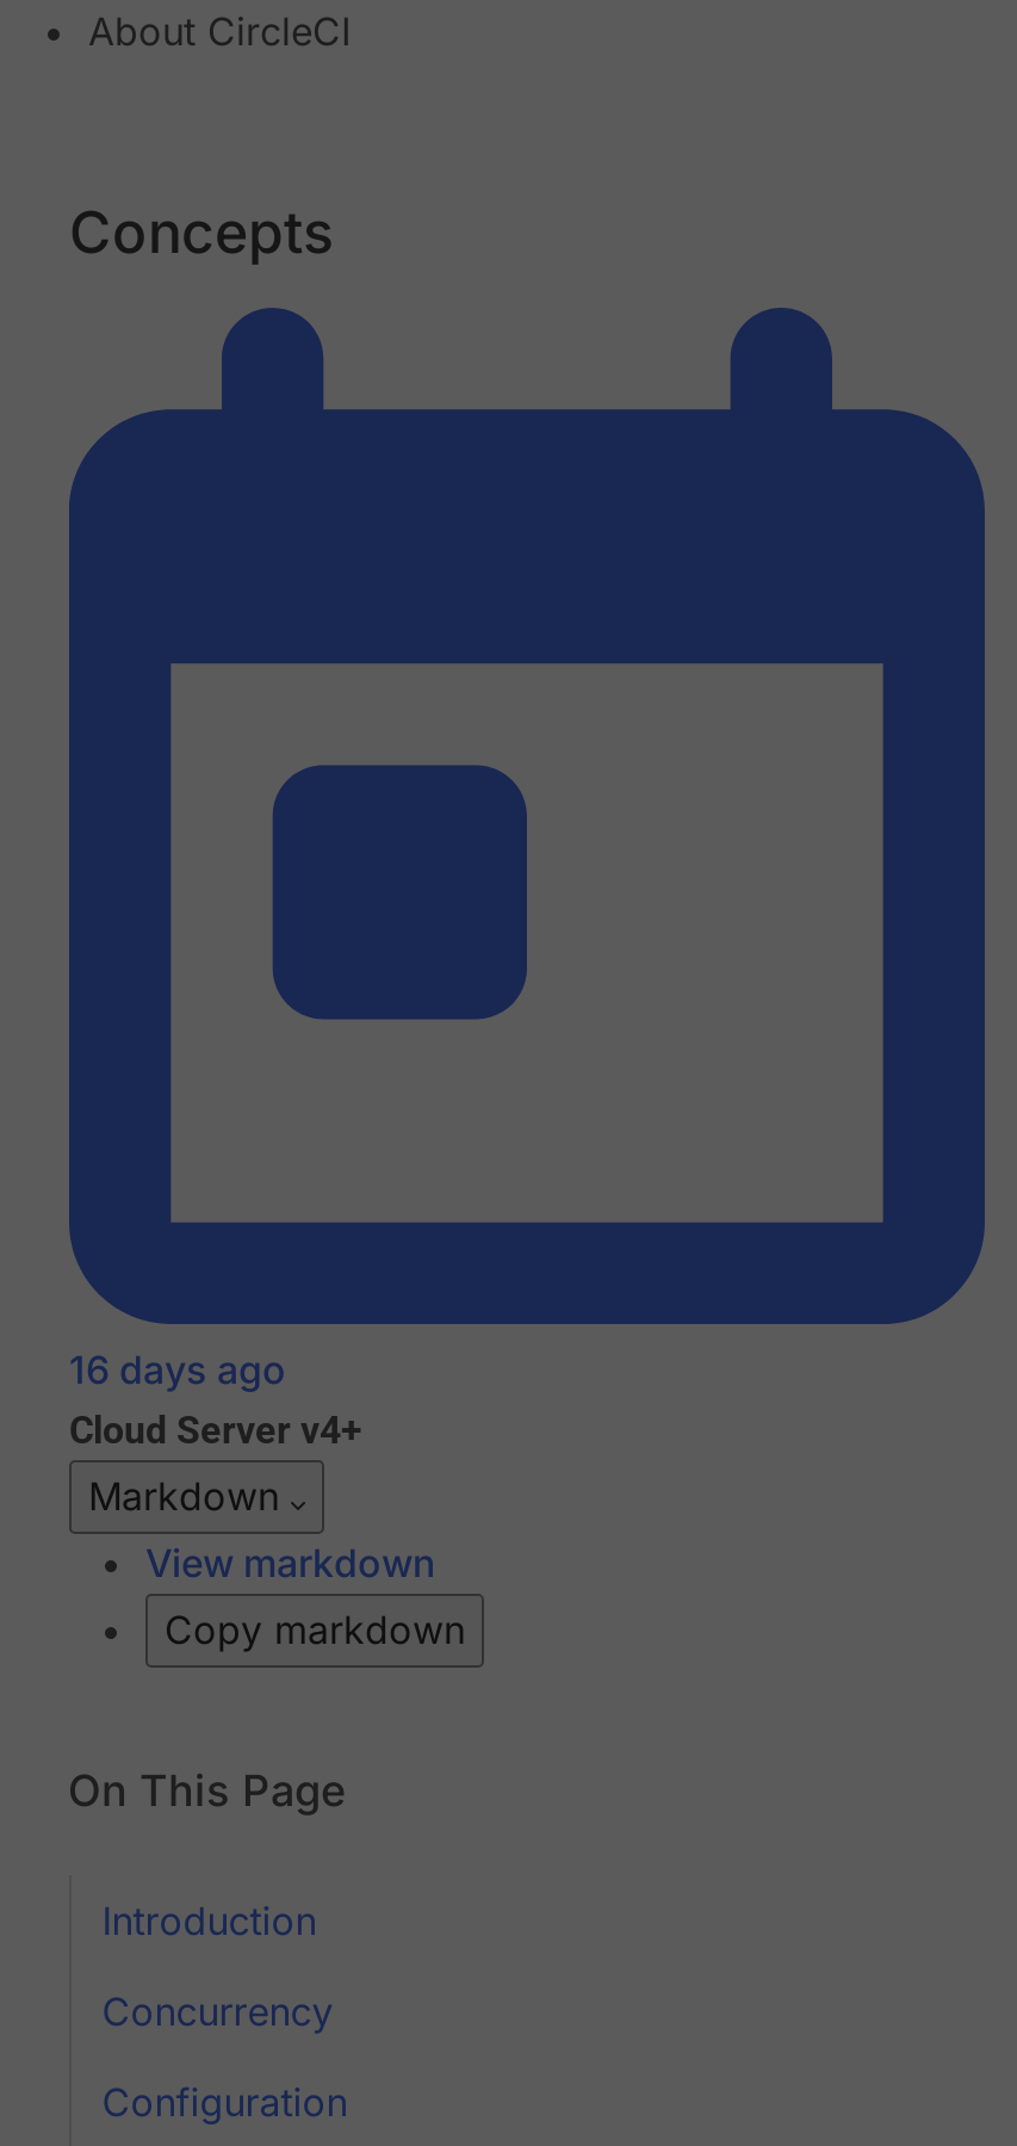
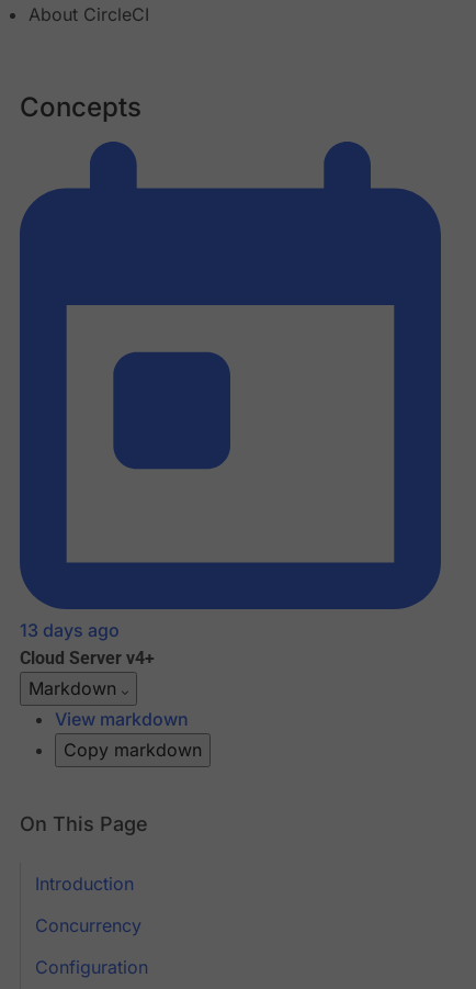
[69,1347,286,1394] 16 days ago -> [20,620,120,642] 13 days ago

